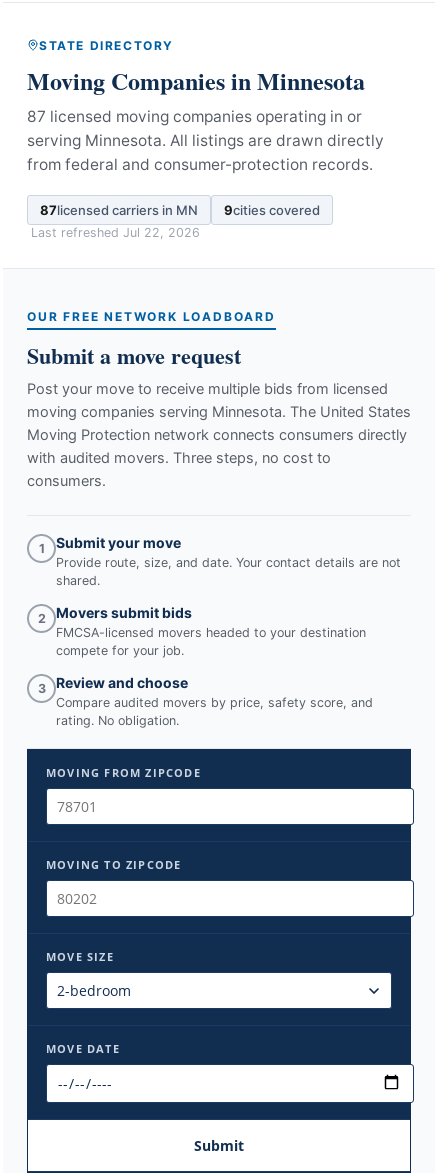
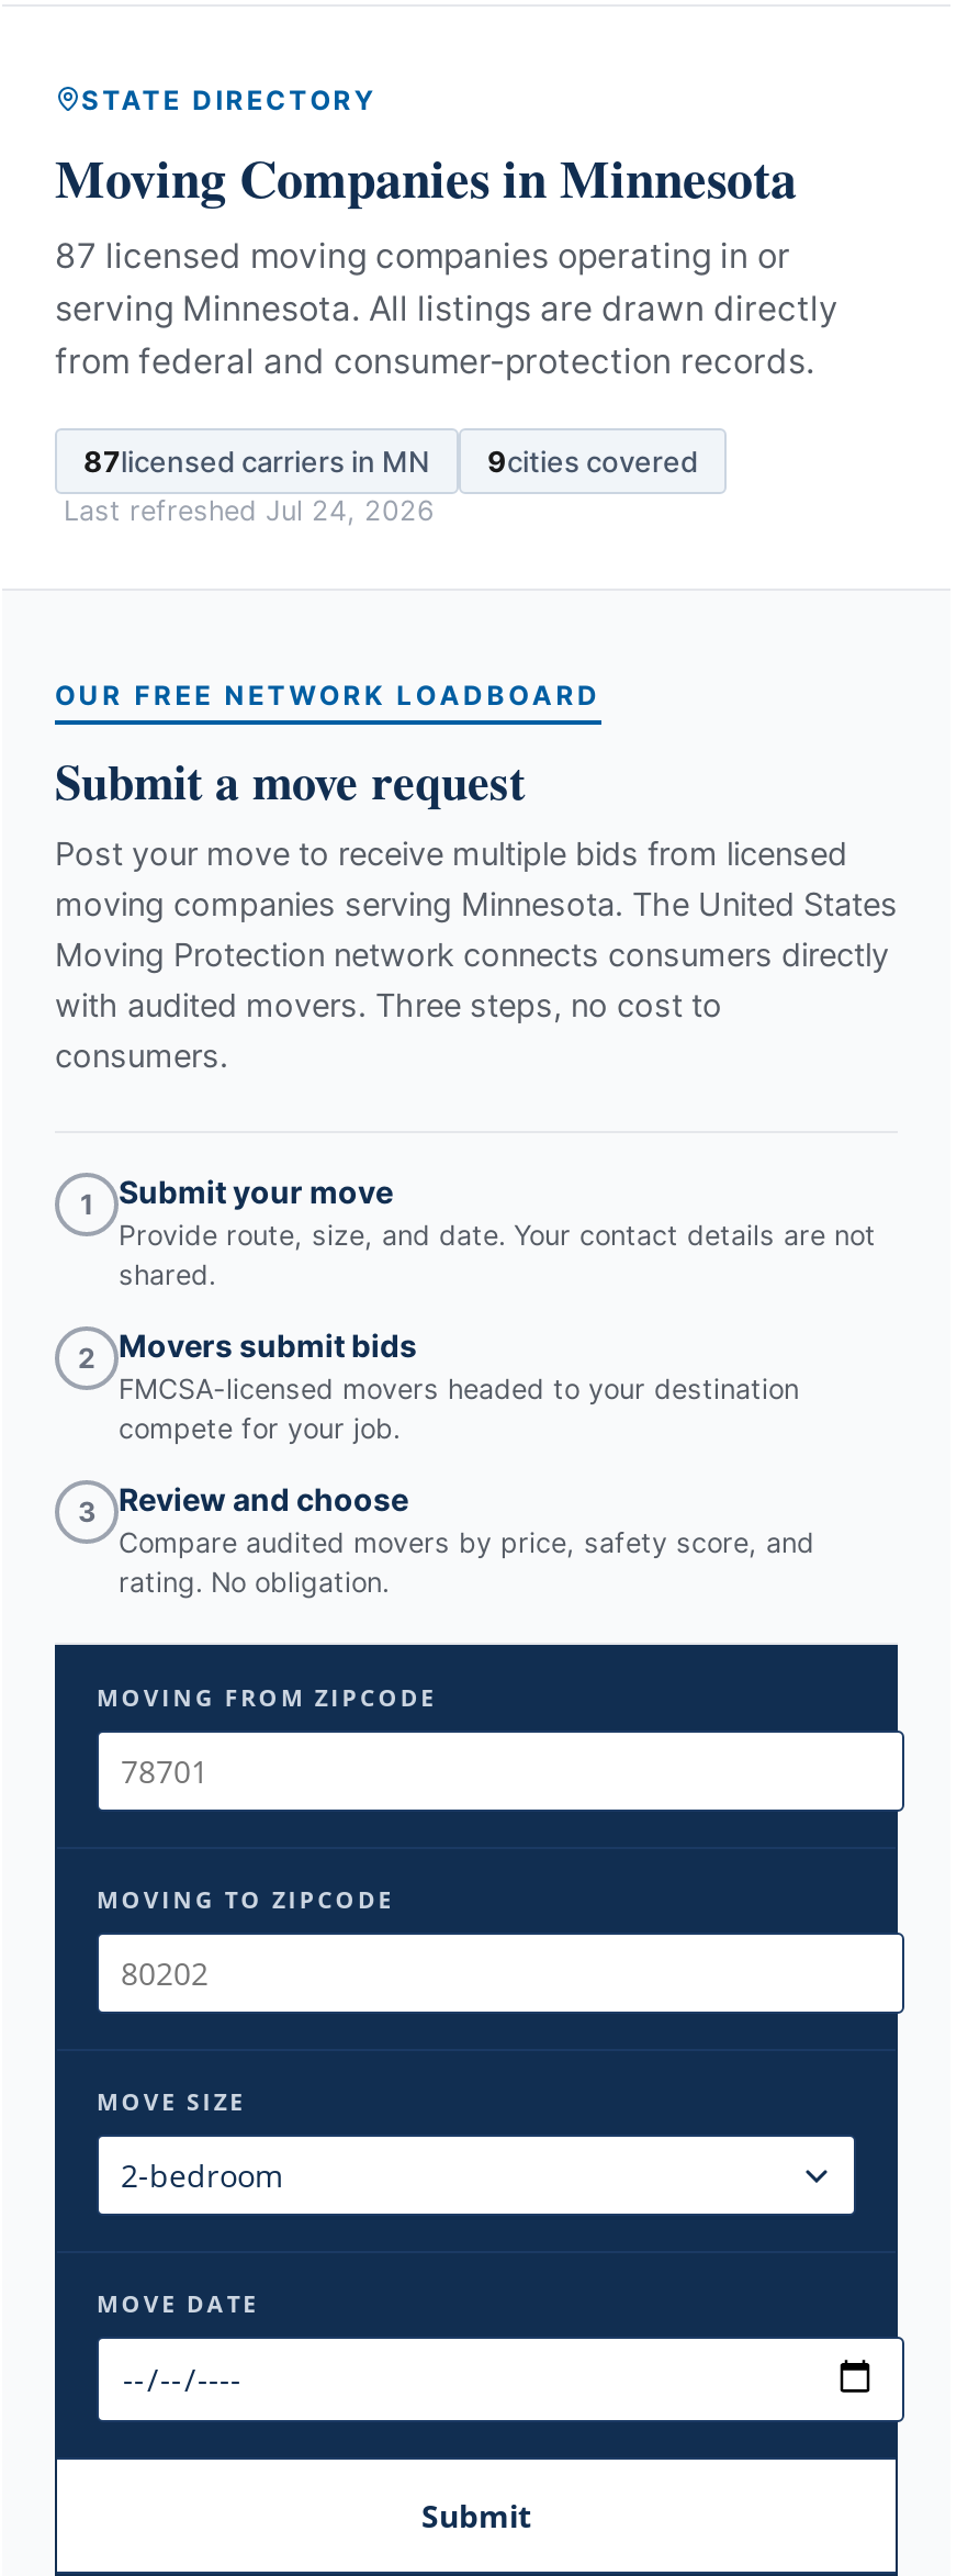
[31,224,200,239] Last refreshedJul 22, 2026 -> [64,493,435,526] Last refreshedJul 24, 2026

